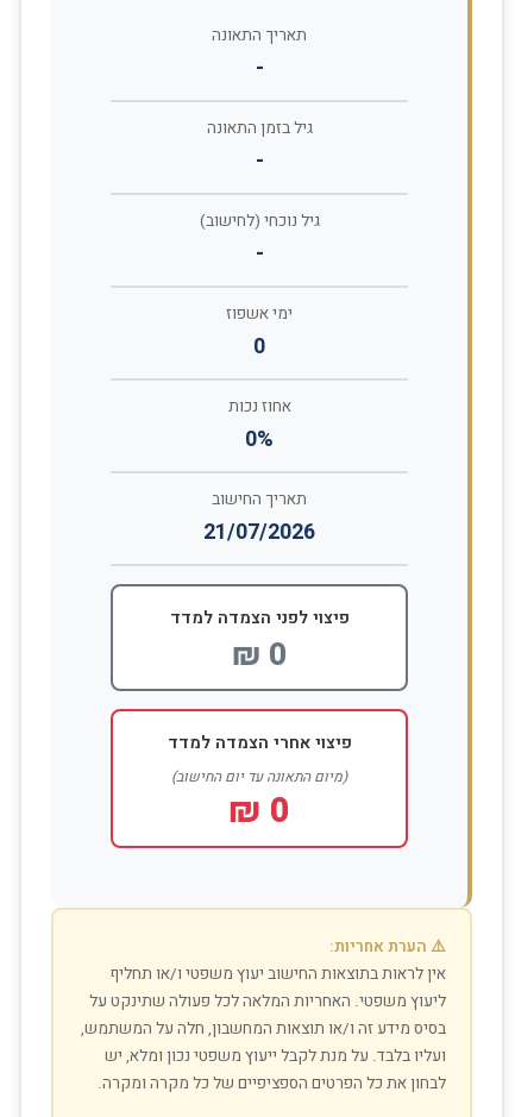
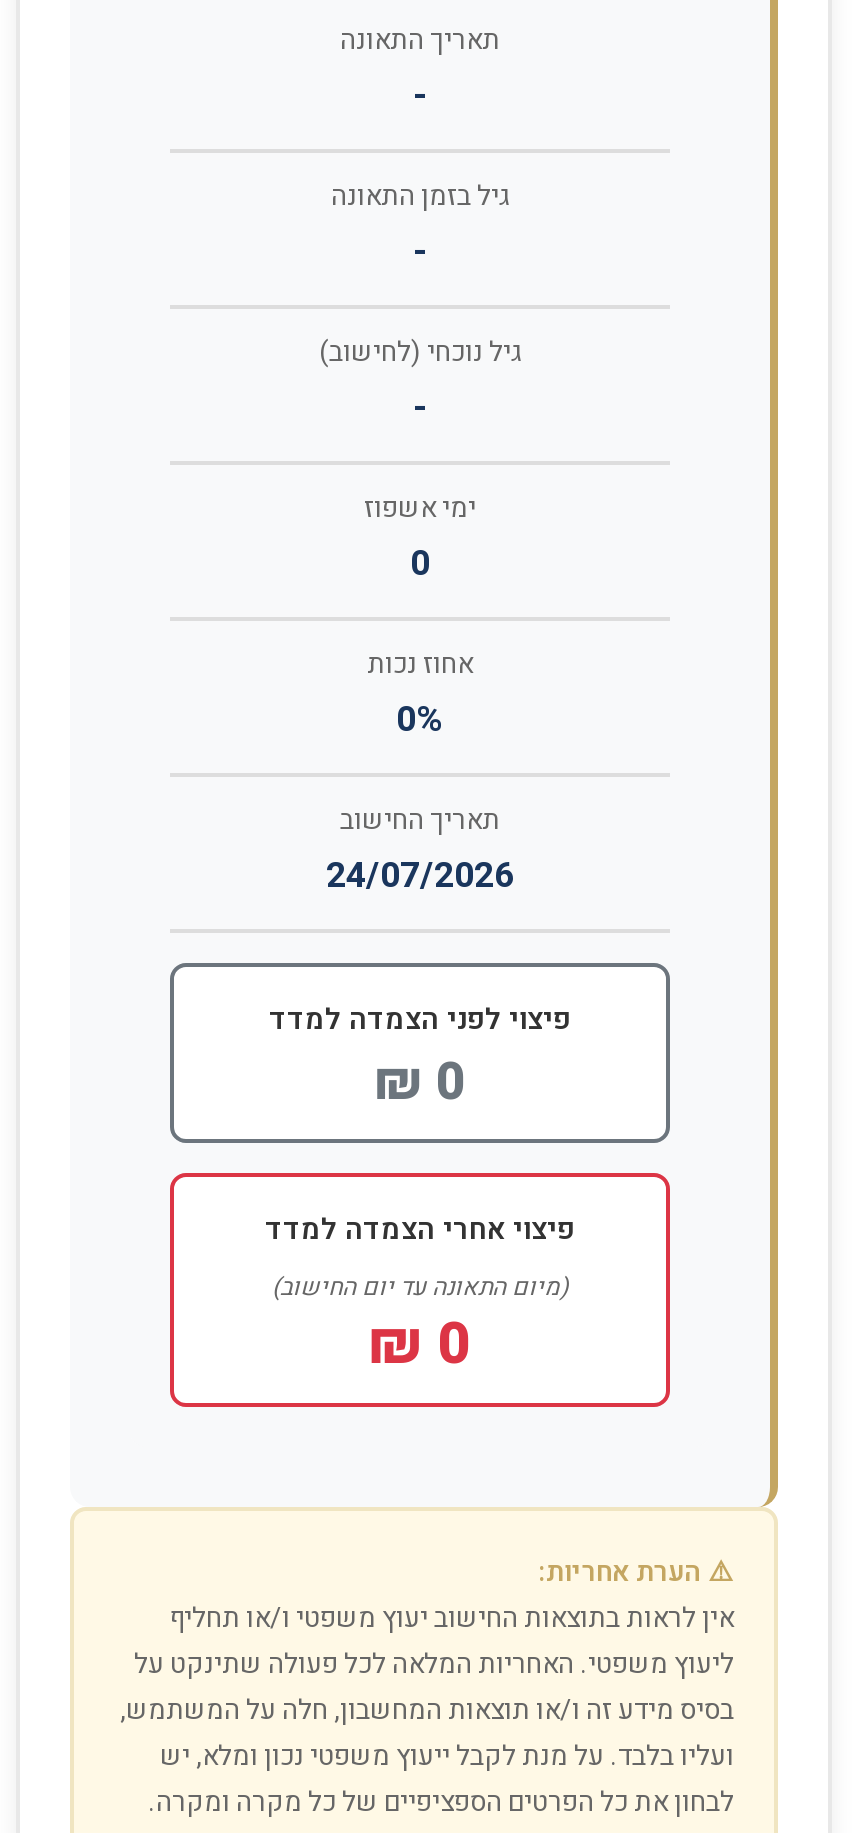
[203,517,315,547] 21/07/2026 -> [326,851,514,901] 24/07/2026

